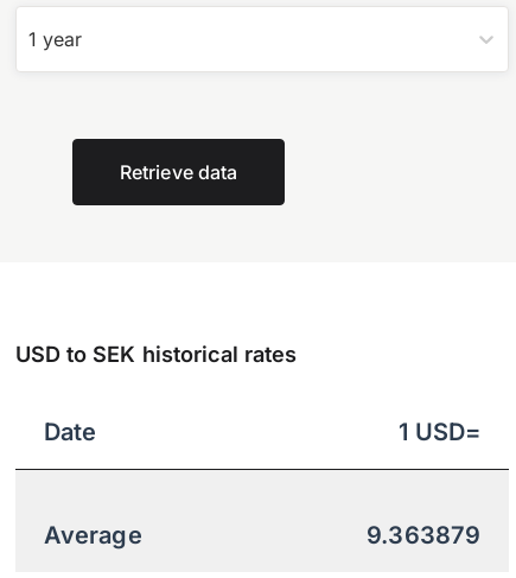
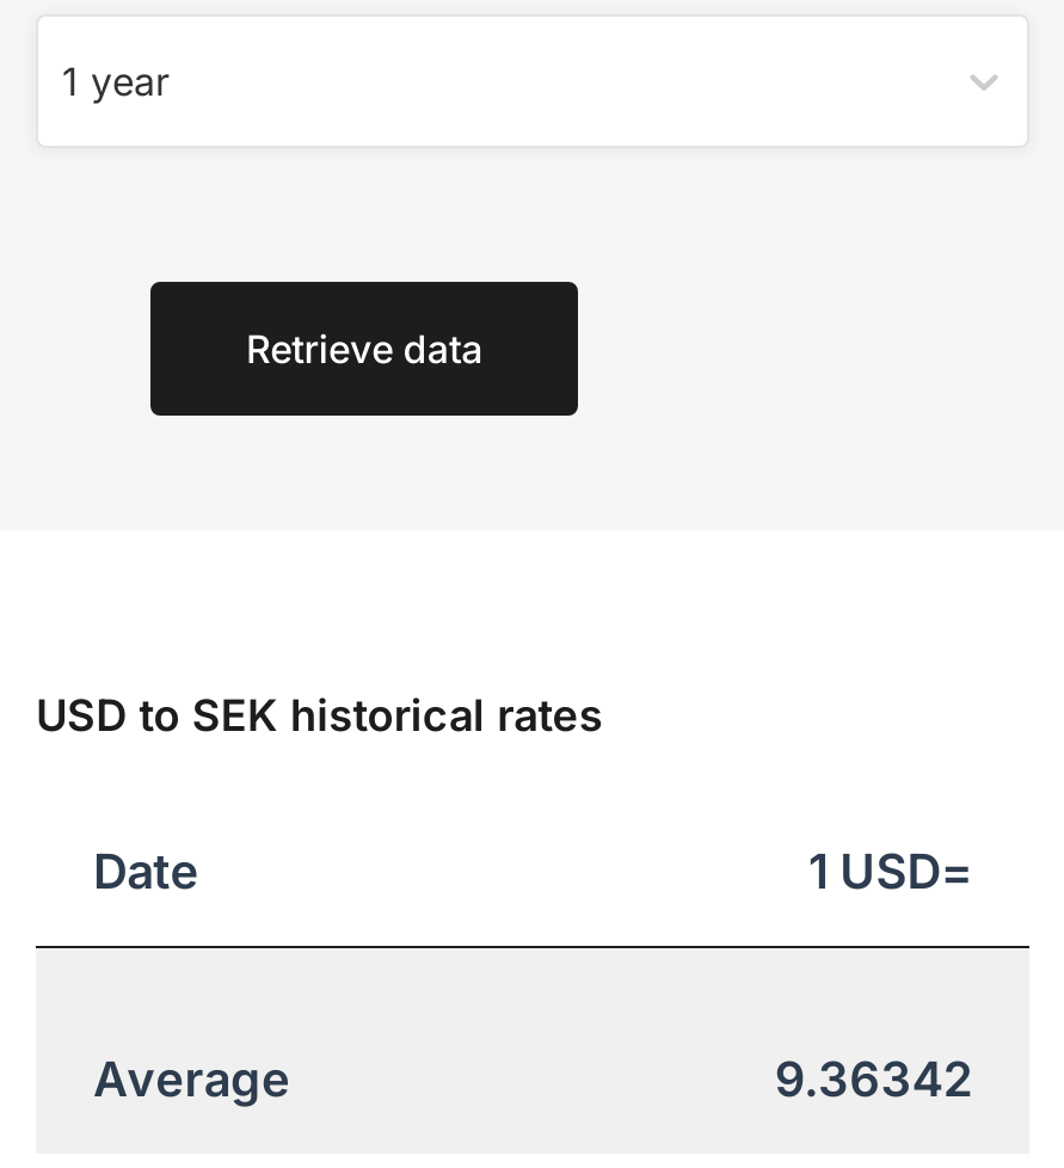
[367,521,480,549] 9.363879 -> [775,1051,972,1108] 9.36342

